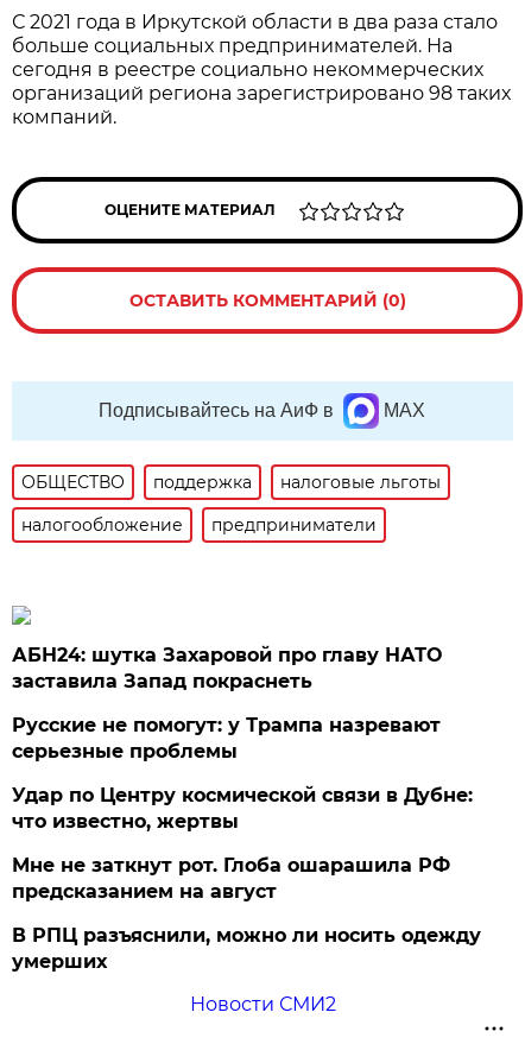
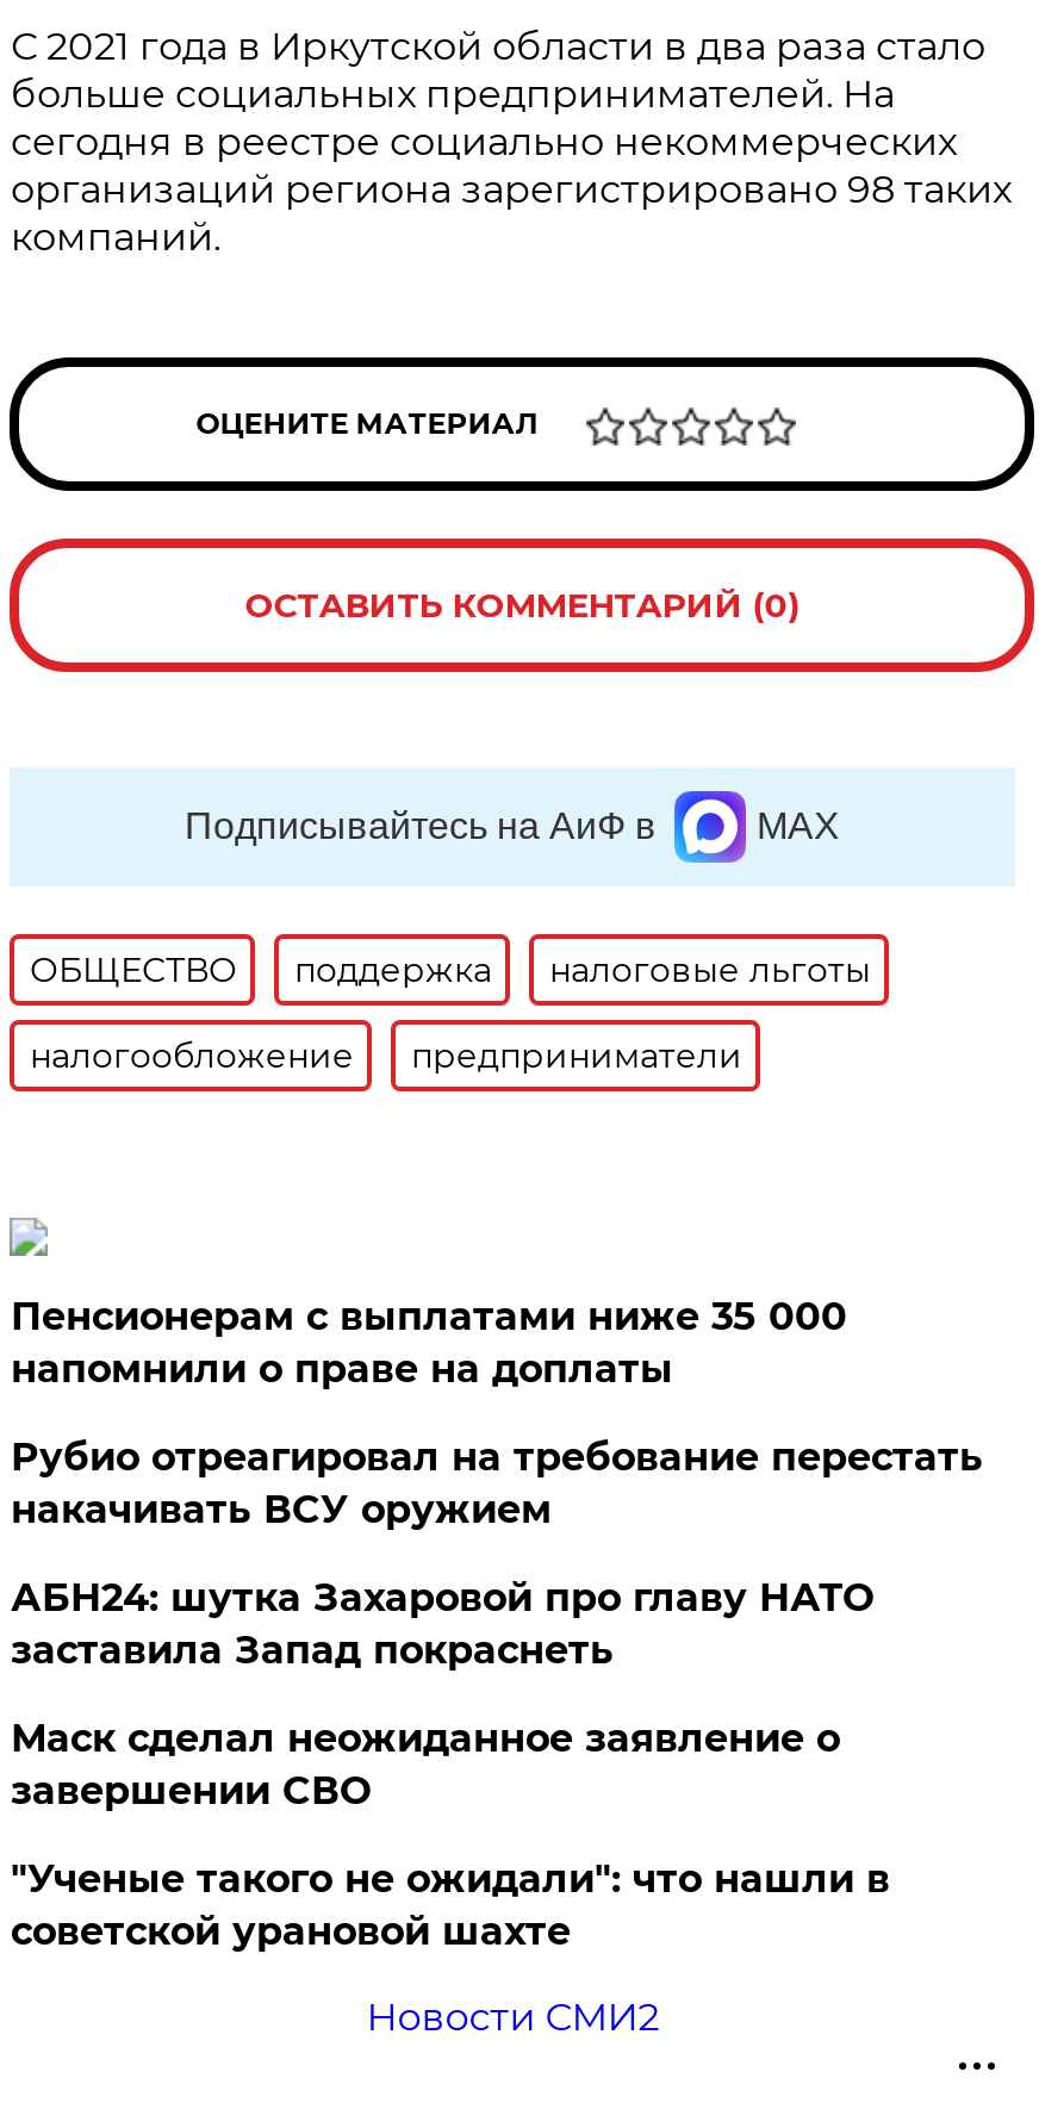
none -> [10,1294,983,1532] Пенсионерам с выплатами ниже 35 000 | напомнили о праве на доплаты | Рубио отреагировал на требование перестать | накачивать ВСУ оружием
moved [12,644,442,692] -> [10,1575,873,1673]: АБН24: шутка Захаровой про главу НАТО | заставила Запад покраснеть
[12,714,482,973] Русские не помогут: у Трампа назревают | серьезные проблемы | Удар по Центру космической связи в Дубне: | что известно, жертвы | Мне не заткнут рот. Глоба ошарашила РФ | предсказанием на август | В РПЦ разъяснили, можно ли носить одежду | умерших -> [10,1716,890,1954] Маск сделал неожиданное заявление о | завершении СВО | "Ученые такого не ожидали": что нашли в | советской урановой шахте

